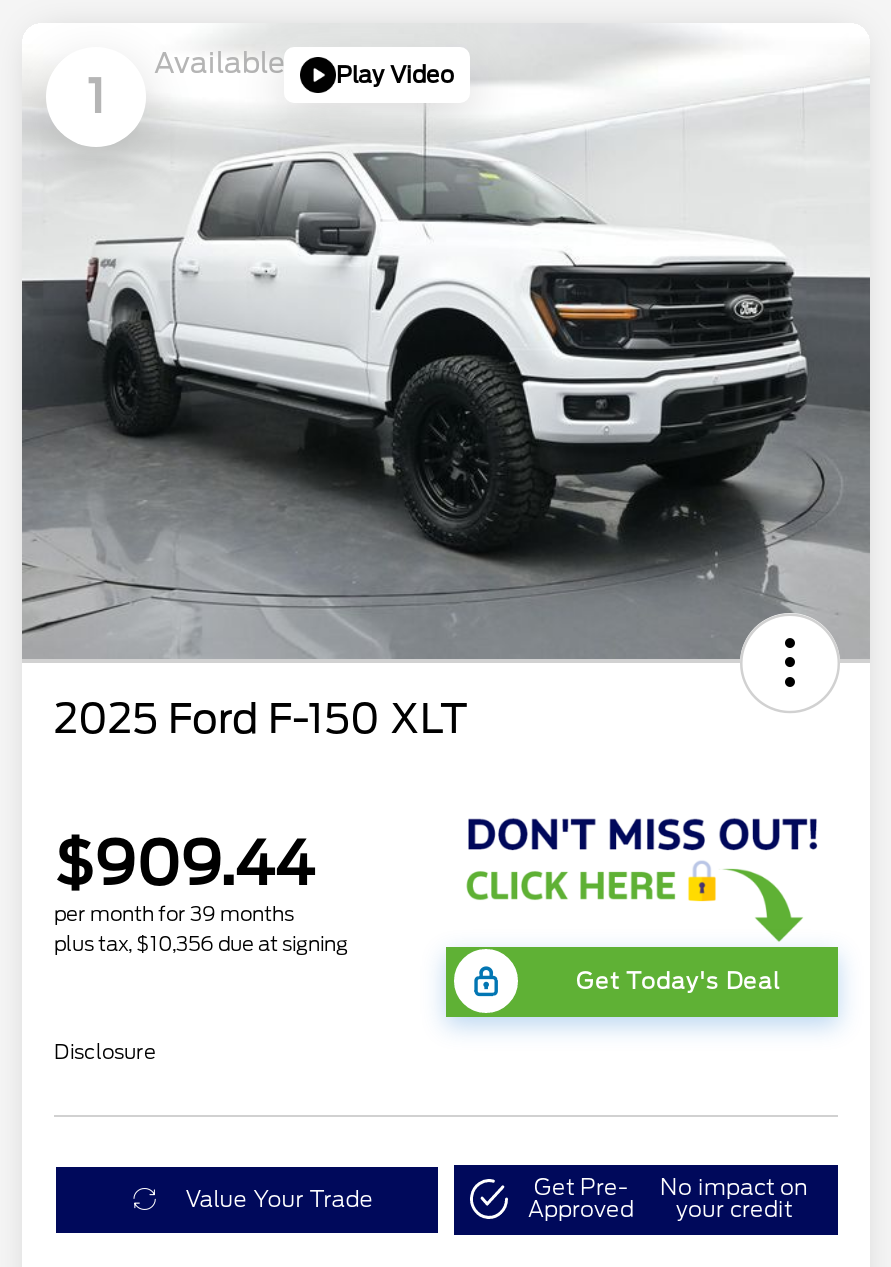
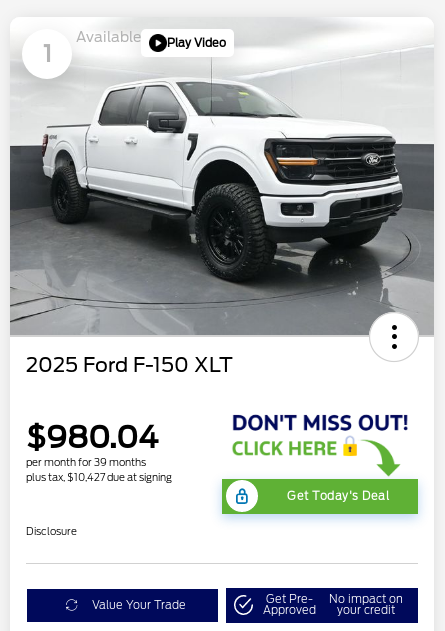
[54,827,314,899] $909.44 -> [26,419,158,455] $980.04
[54,931,348,955] plus tax, $10,356 due at signing -> [26,471,172,483] plus tax, $10,427 due at signing

